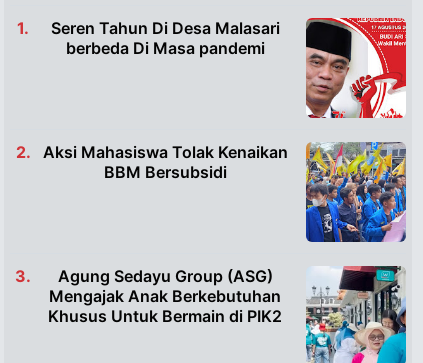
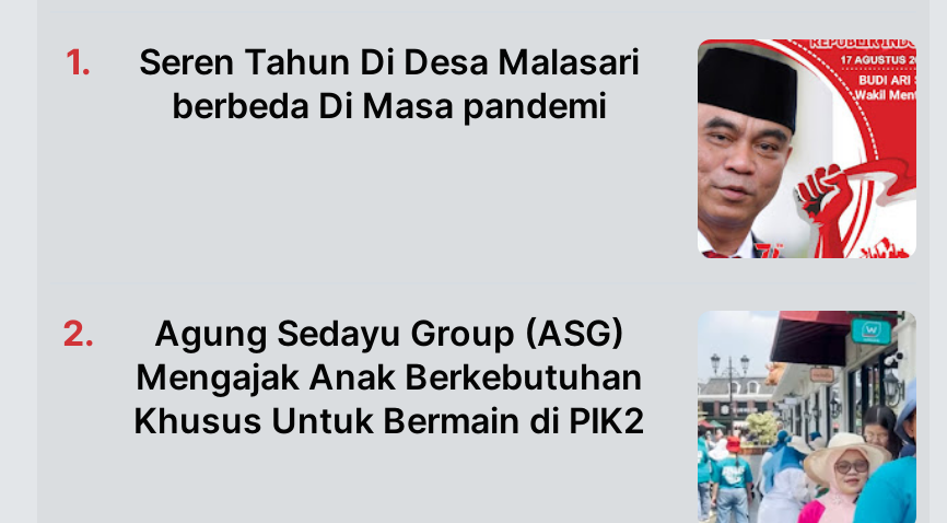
[42,141,407,243] [image] | Aksi Mahasiswa Tolak Kenaikan | BBM Bersubsidi -> none

